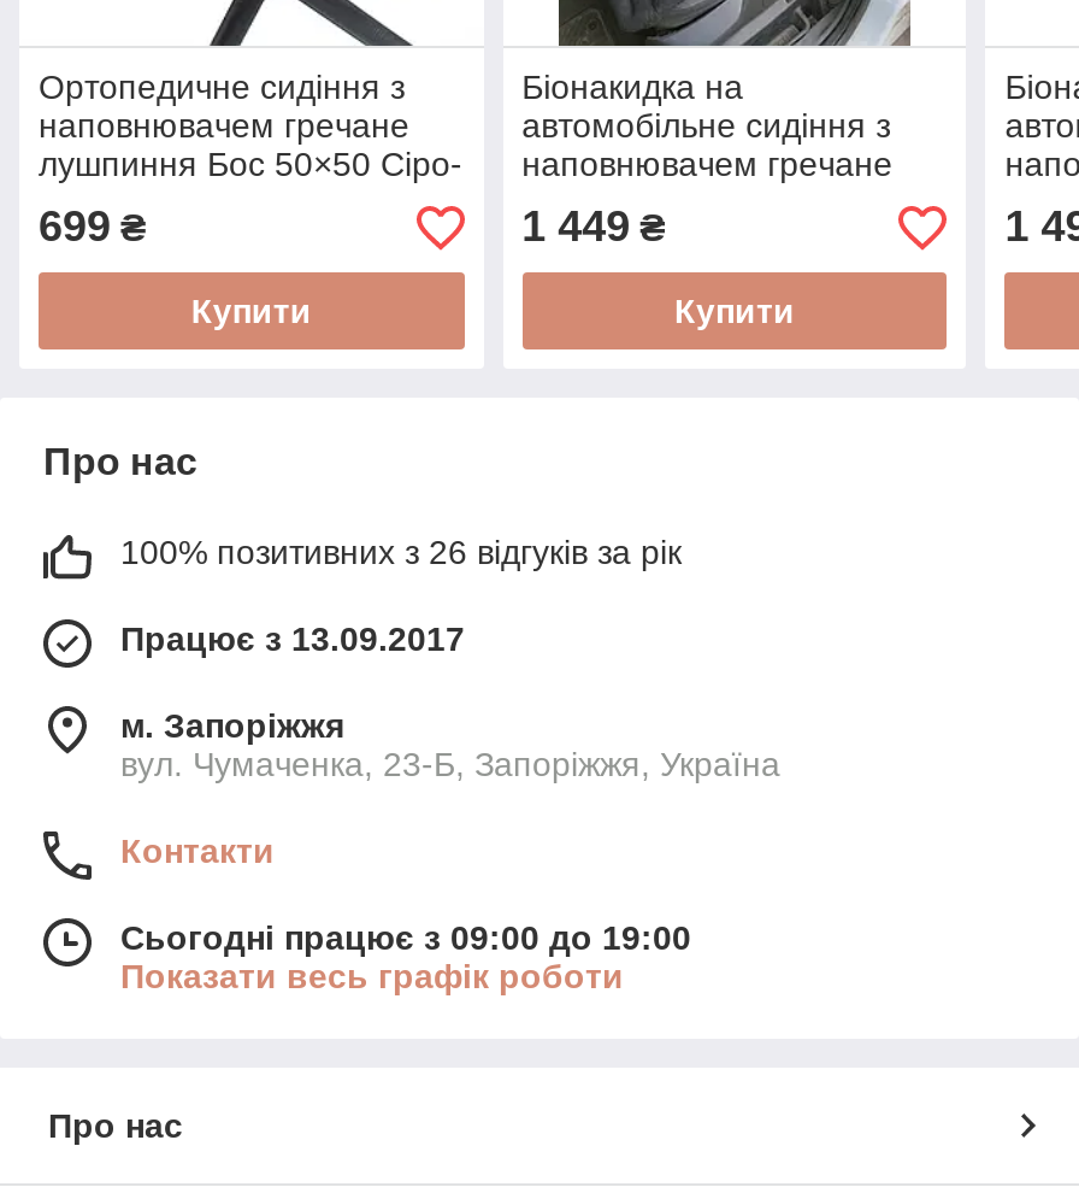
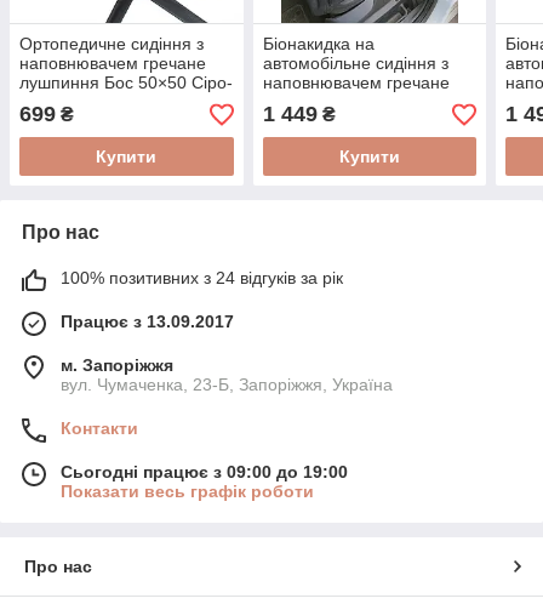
[120,533,682,571] 100% позитивних з 26 відгуків за рік -> [61,268,343,288] 100% позитивних з 24 відгуків за рік

